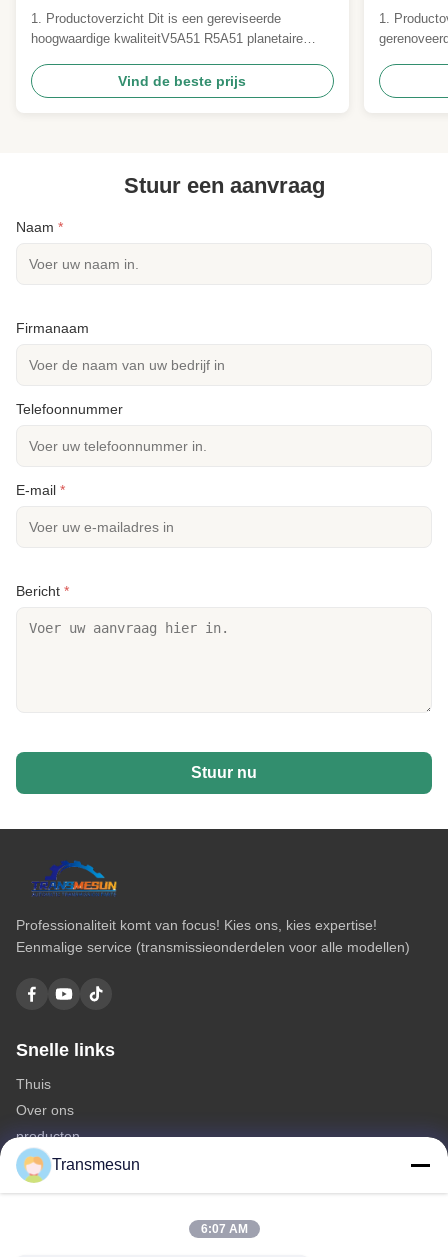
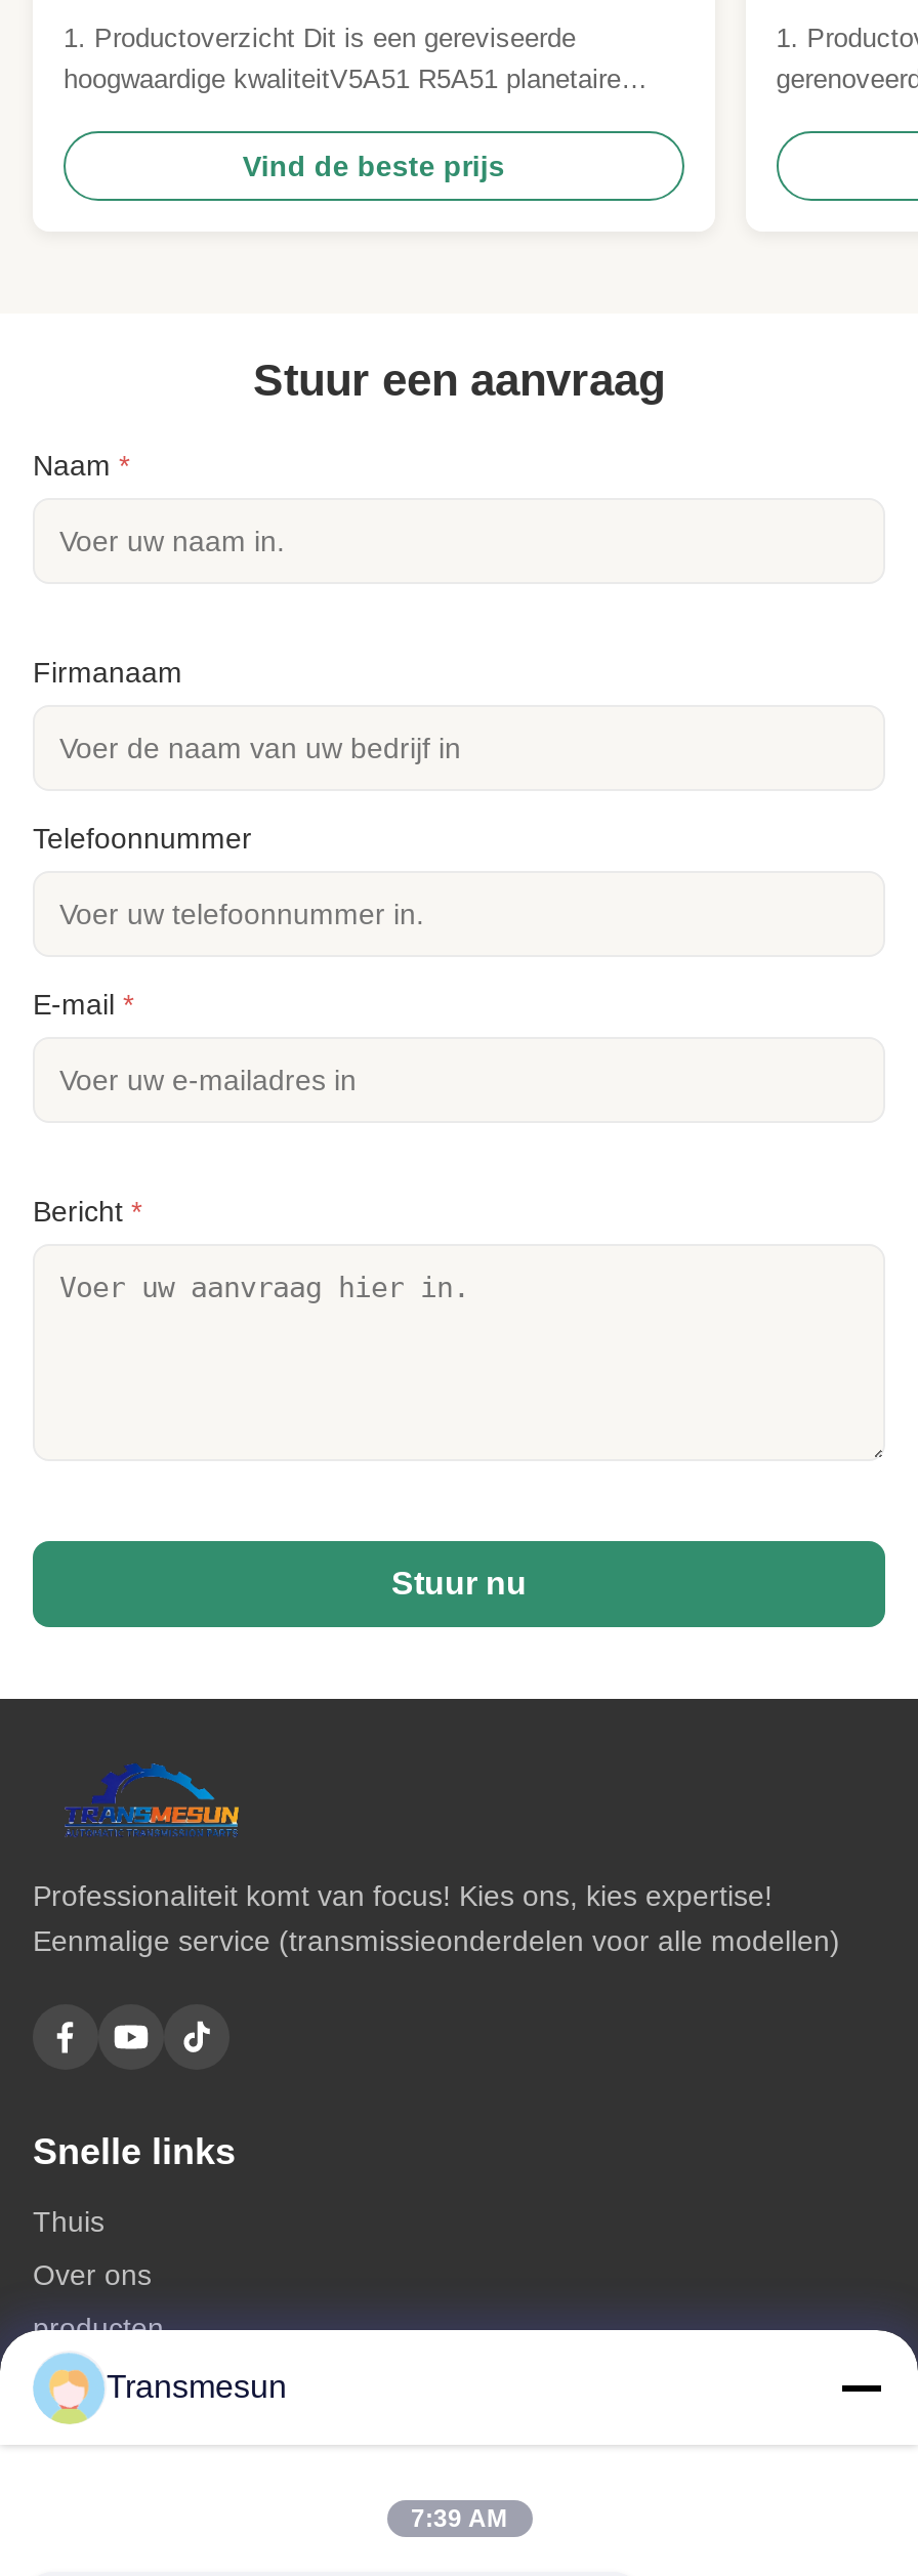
[200,1222,247,1236] 6:07 AM -> [411,2504,507,2533] 7:39 AM

